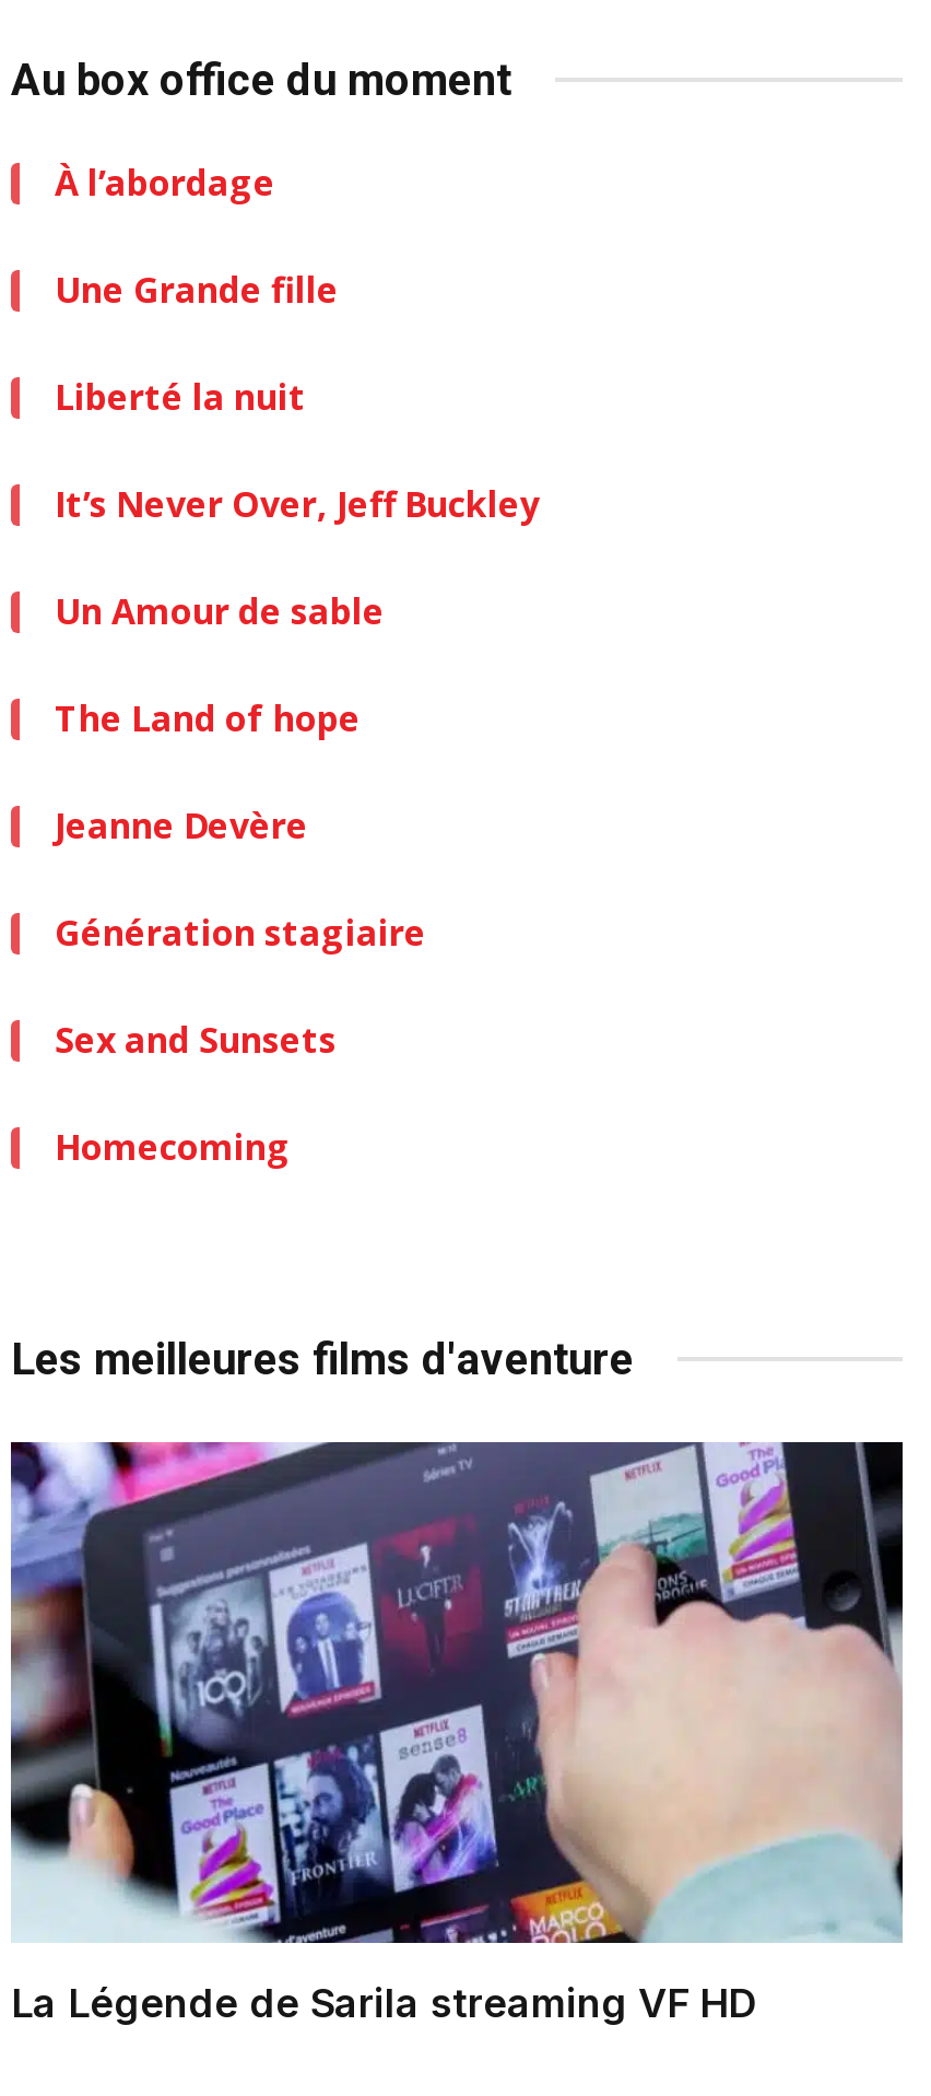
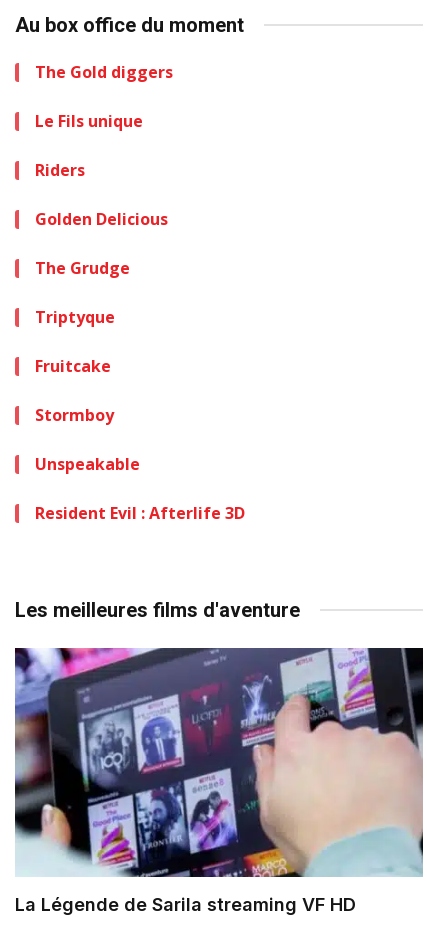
[55,158,275,206] À l’abordage -> [35,61,173,83] The Gold diggers
[55,265,339,313] Une Grande fille -> [35,110,143,132] Le Fils unique
[55,372,306,421] Liberté la nuit -> [35,159,85,181] Riders
[55,480,540,528] It’s Never Over, Jeff Buckley -> [35,208,168,230] Golden Delicious
[55,587,385,635] Un Amour de sable -> [35,257,130,279] The Grudge
[55,694,361,742] The Land of hope -> [35,306,115,328] Triptyque
[55,801,308,849] Jeanne Devère -> [35,355,111,377] Fruitcake
[55,908,426,956] Génération stagiaire -> [35,404,114,426] Stormboy
[55,1015,337,1063] Sex and Sunsets -> [35,453,140,475] Unspeakable
[55,1122,291,1171] Homecoming -> [35,502,245,524] Resident Evil : Afterlife 3D

